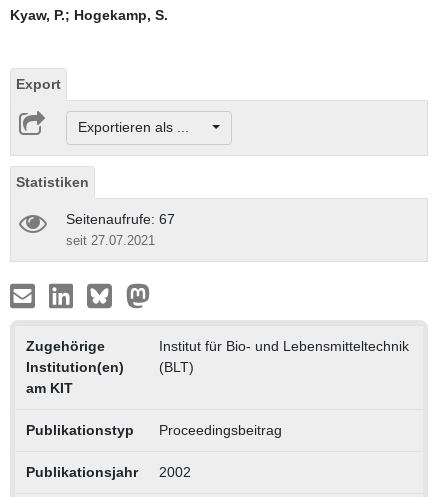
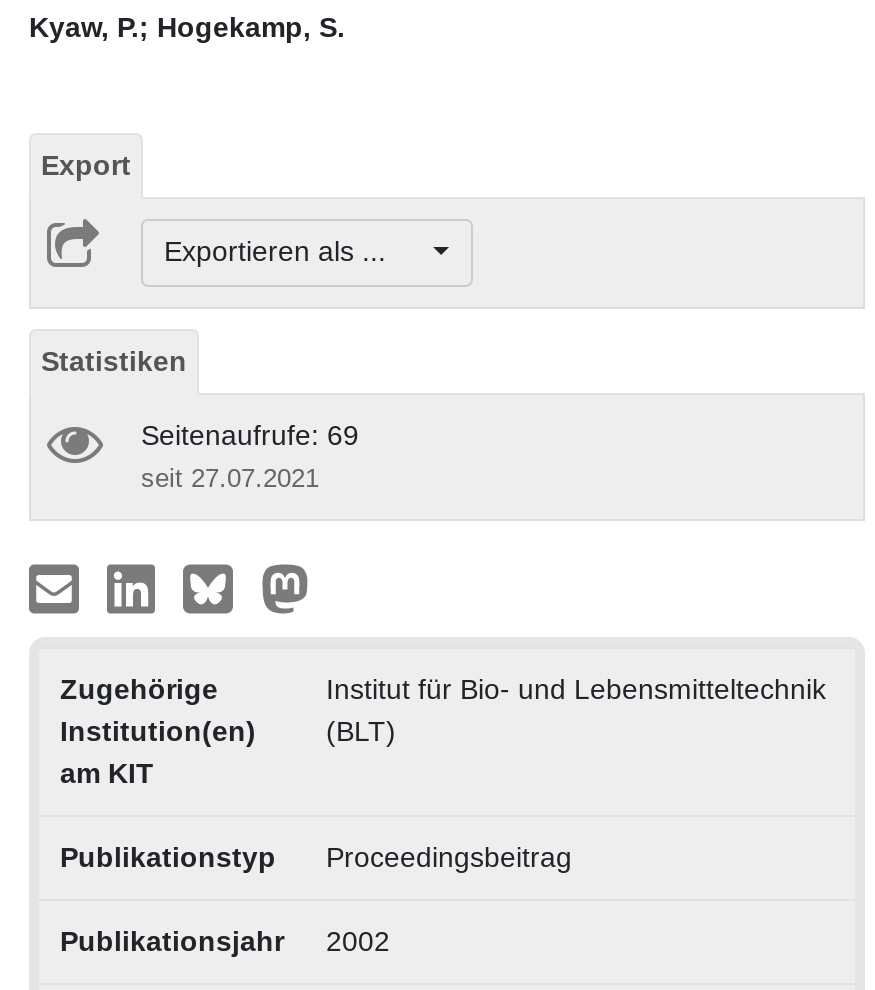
[66,210,175,226] Seitenaufrufe: 67 -> [141,418,359,450] Seitenaufrufe: 69

